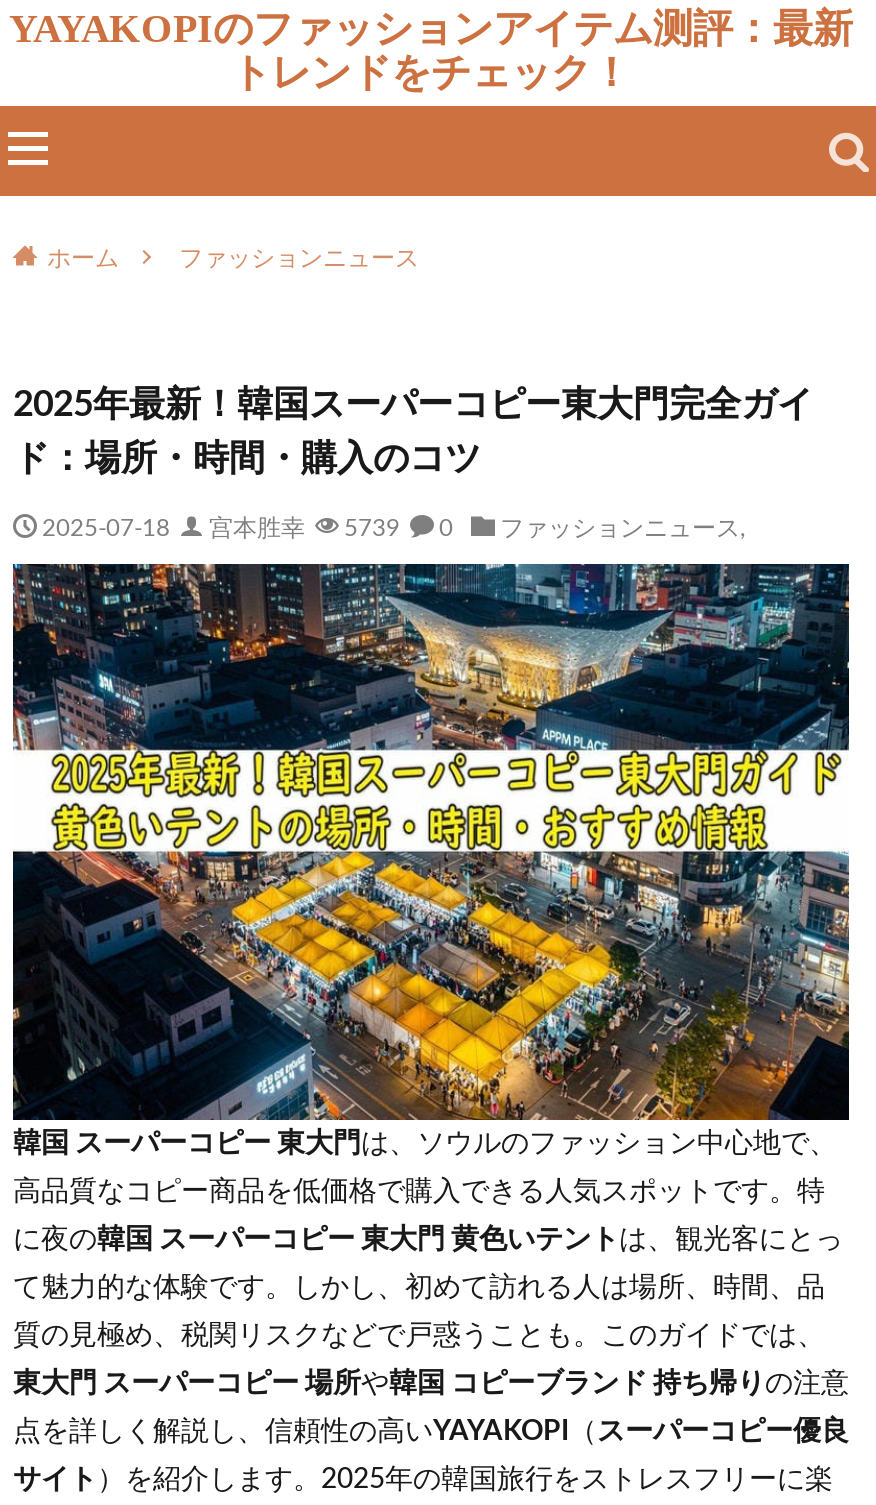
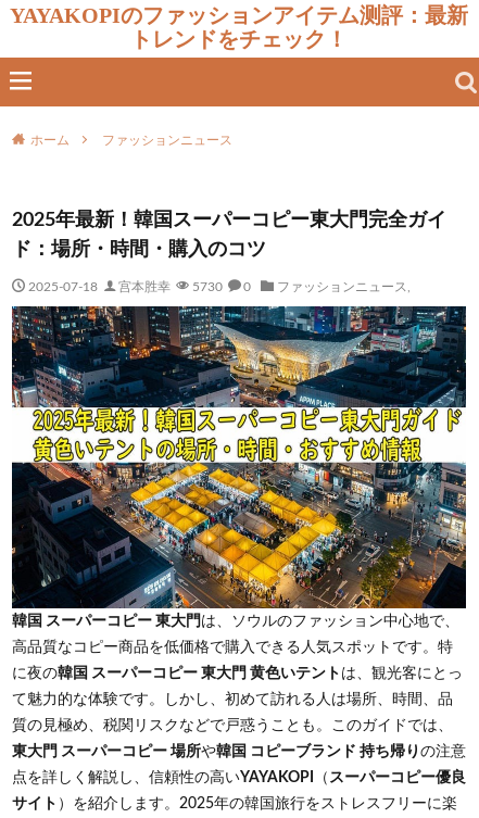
[42,514,746,538] 2025-07-18 宫本胜幸 5739 0 ファッションニュース, -> [28,279,410,292] 2025-07-18 宫本胜幸 5730 0 ファッションニュース,

